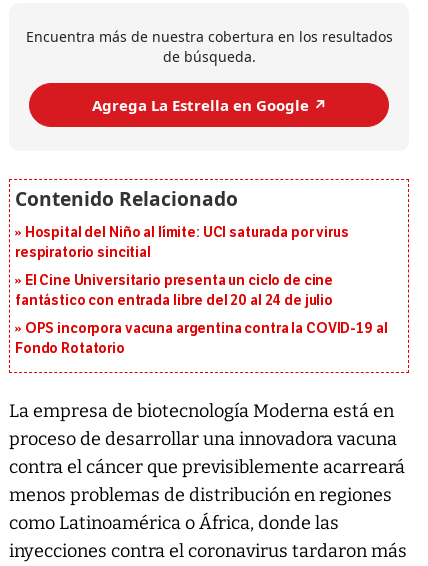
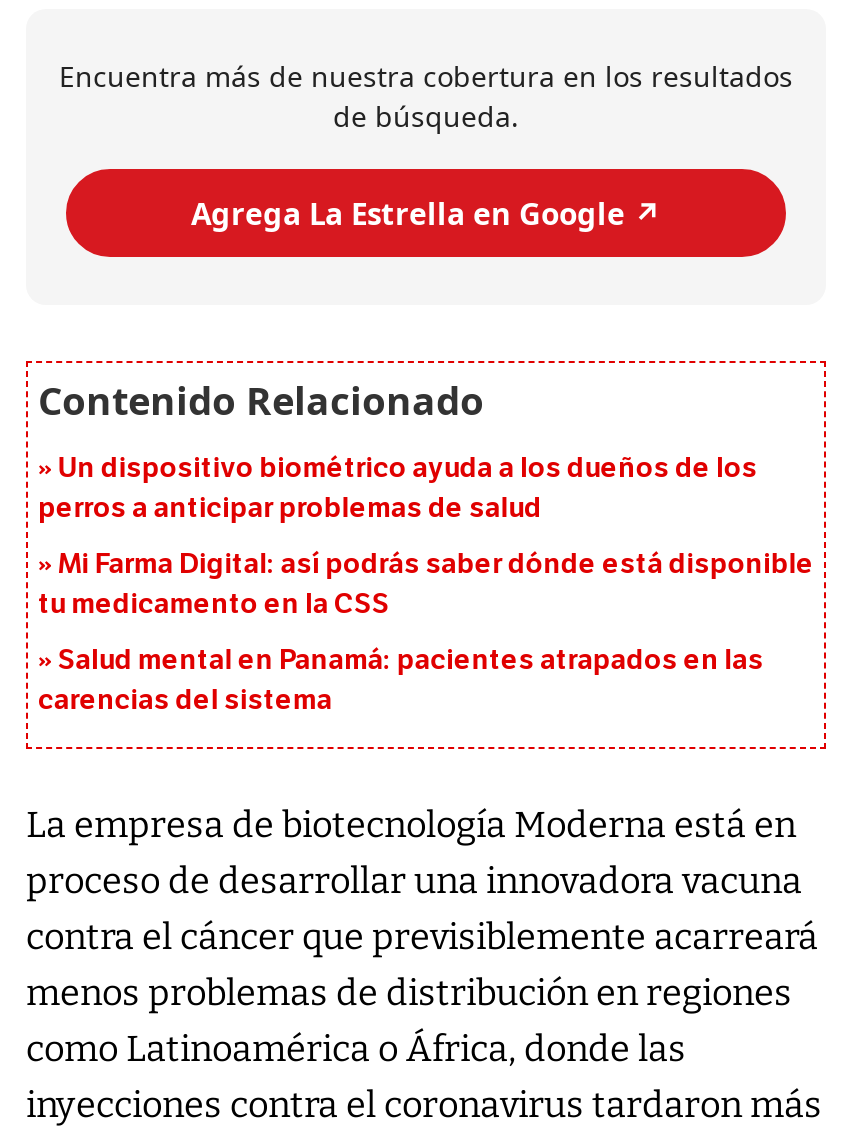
[15,224,349,261] Hospital del Niño al límite: UCI saturada por virus | respiratorio sincitial -> [38,452,757,526] Un dispositivo biométrico ayuda a los dueños de los | perros a anticipar problemas de salud
[15,272,333,309] El Cine Universitario presenta un ciclo de cine | fantástico con entrada libre del 20 al 24 de julio -> [38,548,814,622] Mi Farma Digital: así podrás saber dónde está disponible | tu medicamento en la CSS
[15,320,387,357] OPS incorpora vacuna argentina contra la COVID-19 al | Fondo Rotatorio -> [38,644,764,718] Salud mental en Panamá: pacientes atrapados en las | carencias del sistema

